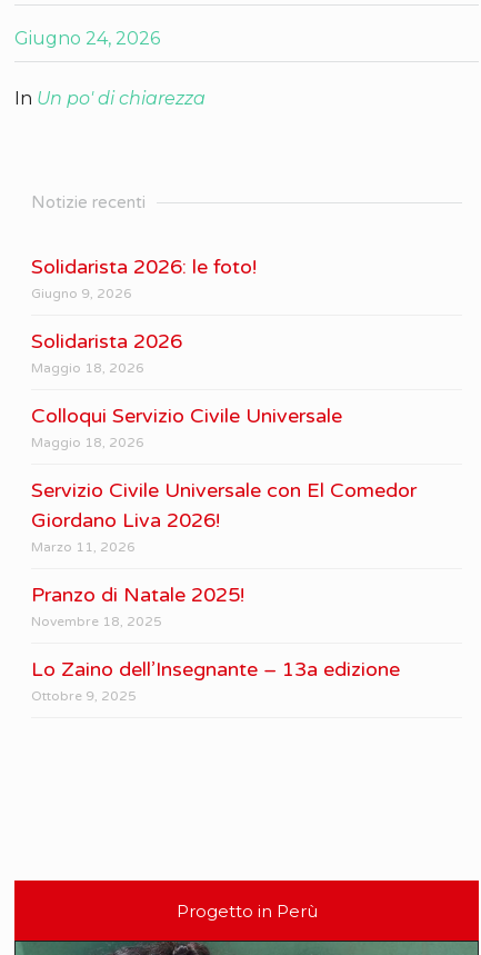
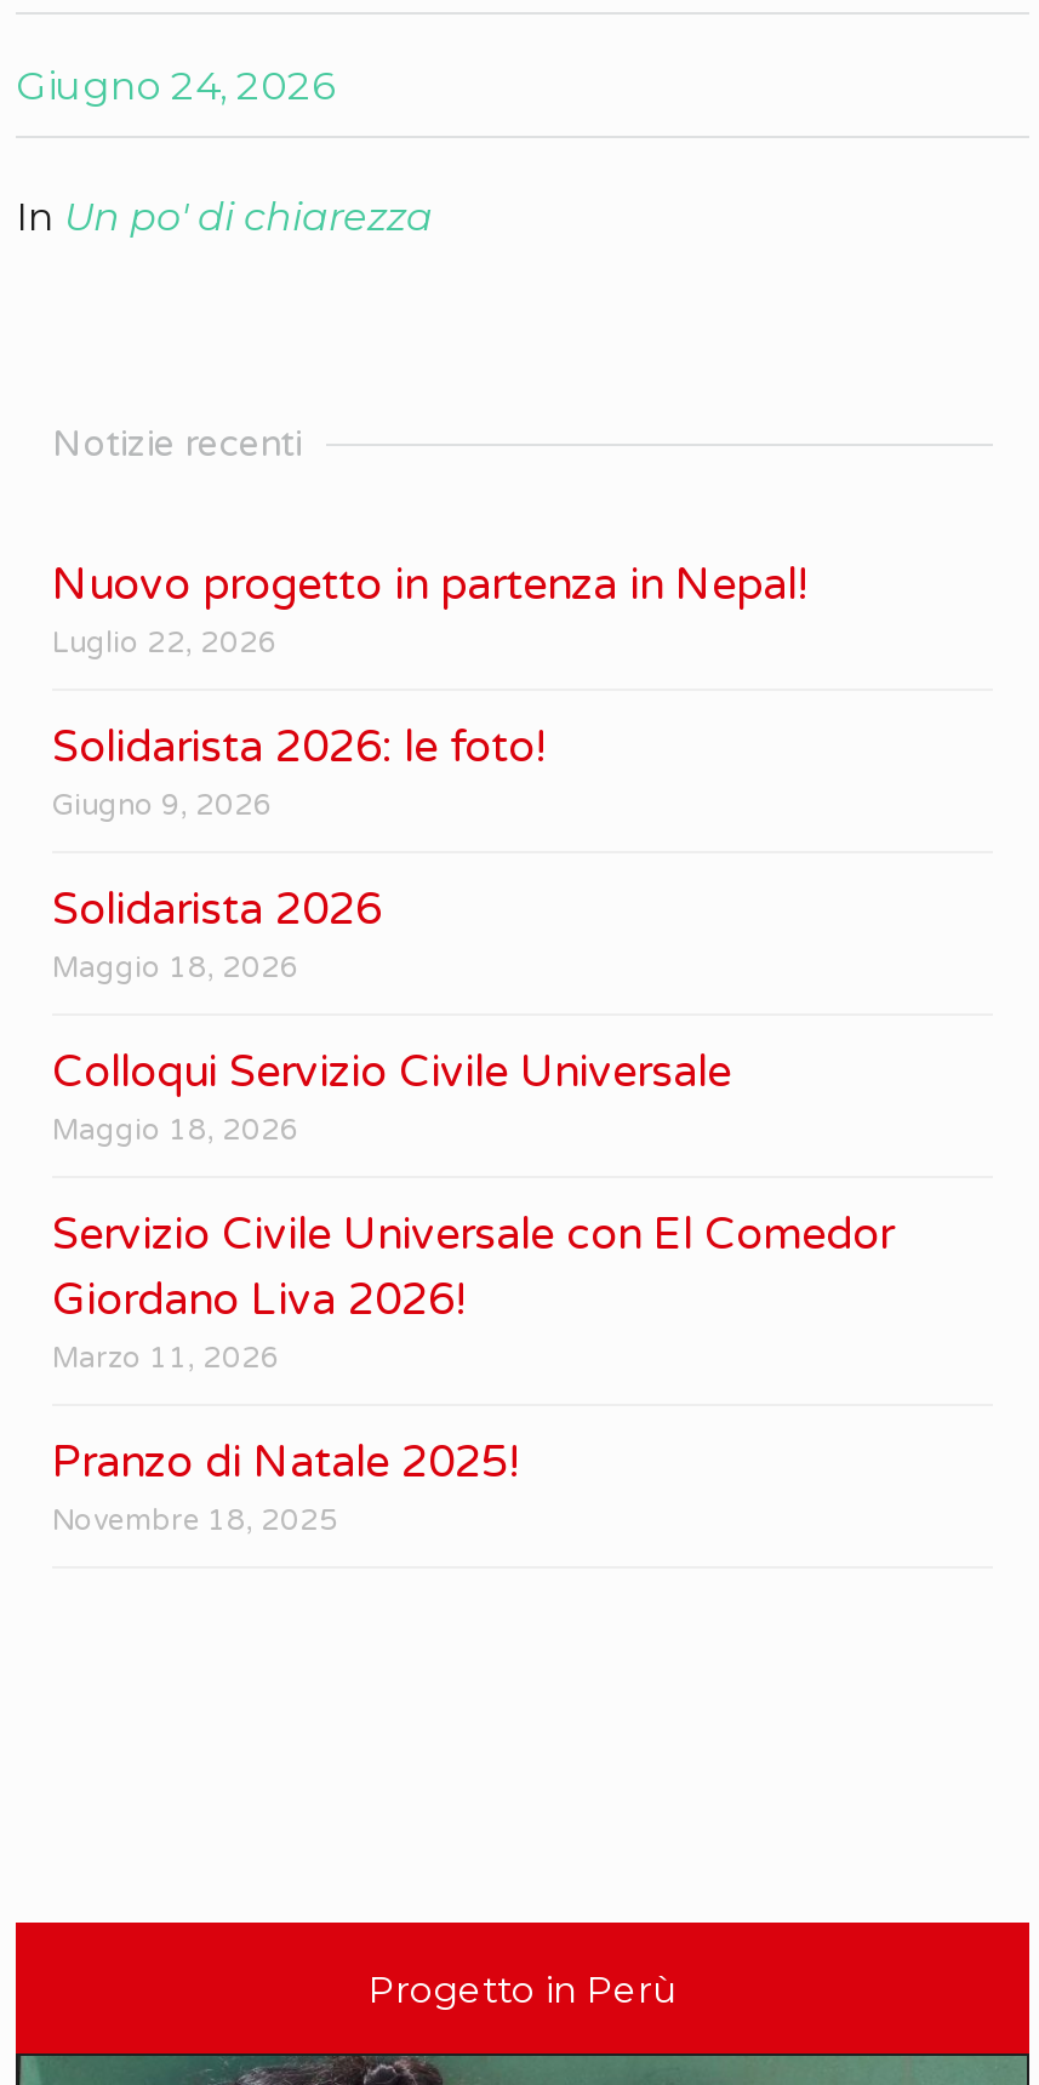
none -> [52,557,806,658] Nuovo progetto in partenza in Nepal! | Luglio 22, 2026
moved [31,254,417,629] -> [52,719,894,1536]: Solidarista 2026: le foto! | Giugno 9, 2026 | Solidarista 2026 | ... | Pranzo di Natale 2025! | Novembre 18, 2025
[31,657,400,703] Lo Zaino dell’Insegnante – 13a edizione | Ottobre 9, 2025 -> none

